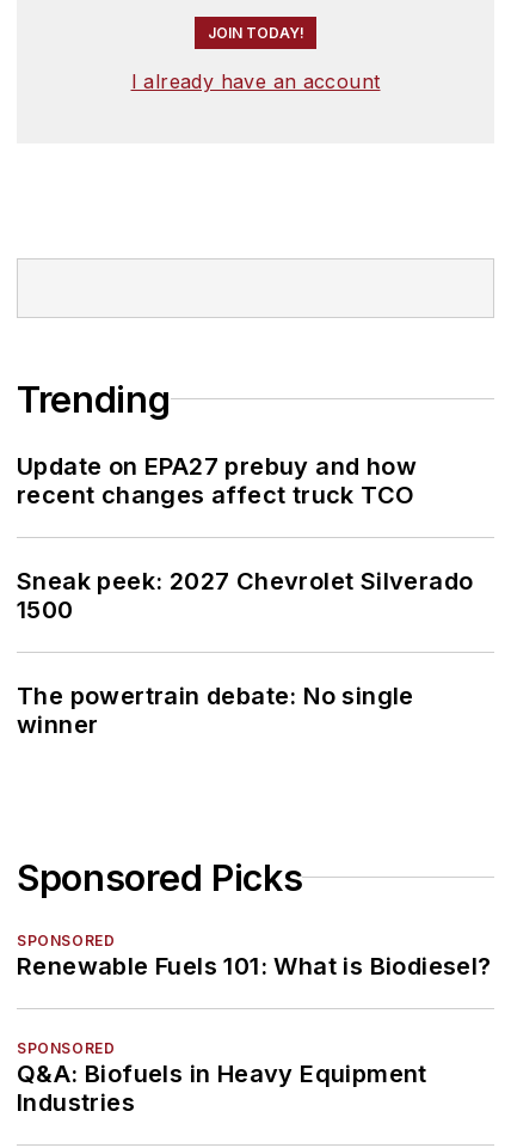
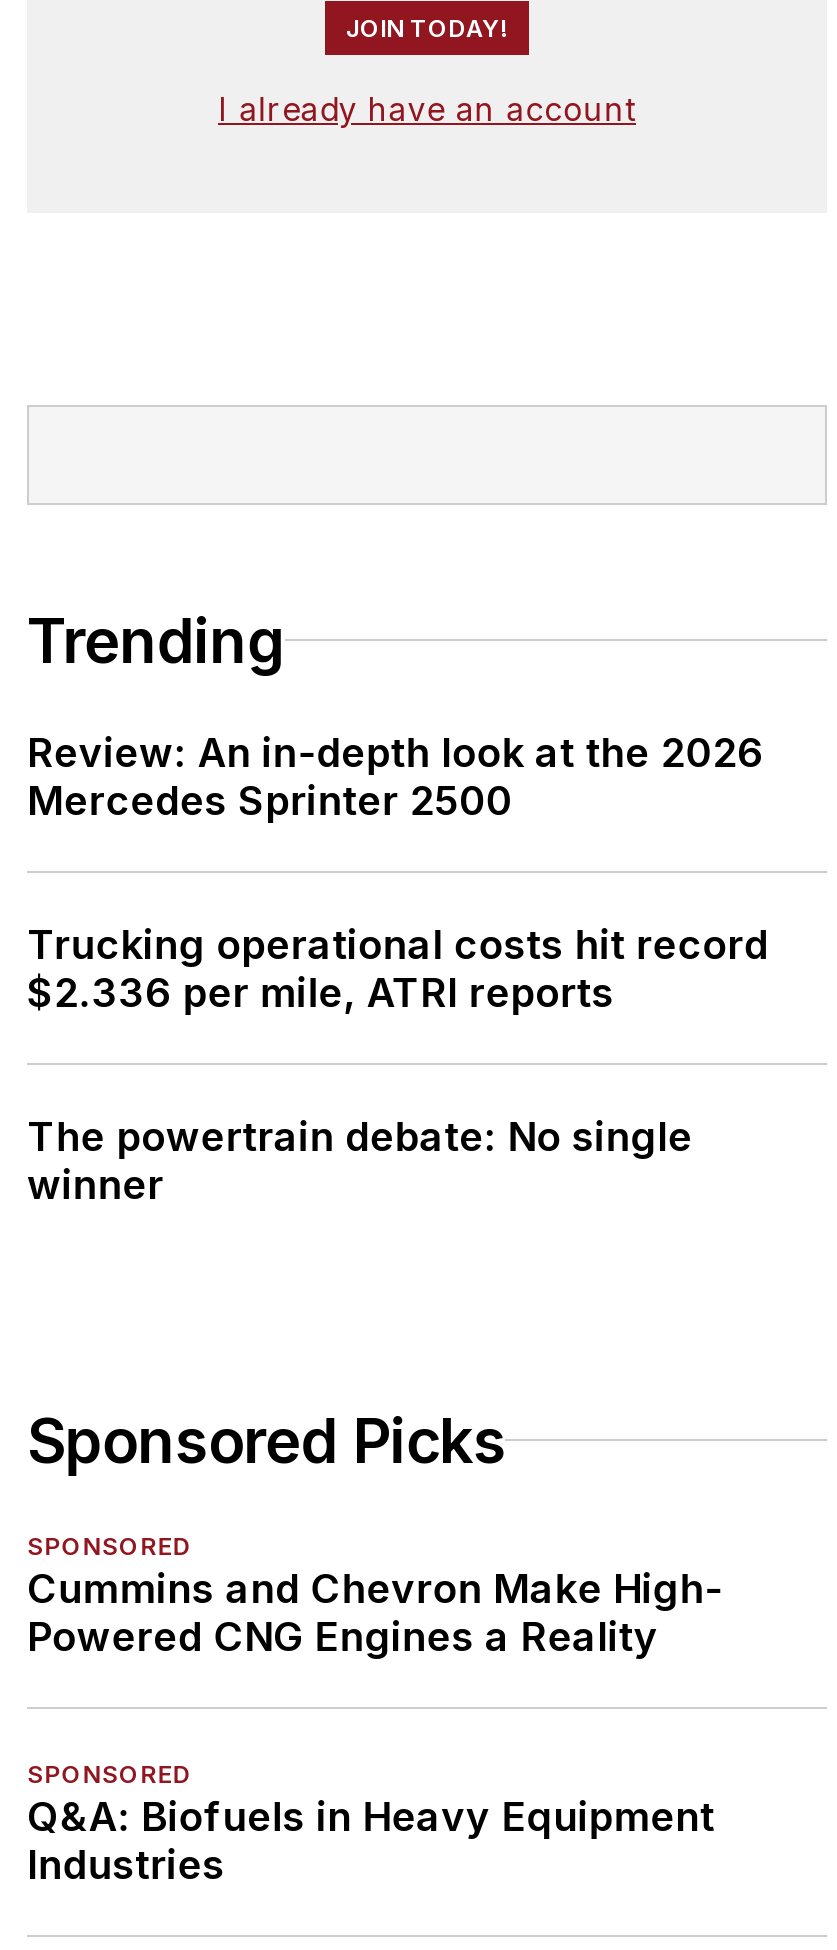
[17,452,417,509] Update on EPA27 prebuy and how | recent changes affect truck TCO -> [27,728,764,824] Review: An in-depth look at the 2026 | Mercedes Sprinter 2500
[17,566,473,624] Sneak peek: 2027 Chevrolet Silverado | 1500 -> [27,920,769,1016] Trucking operational costs hit record | $2.336 per mile, ATRI reports
[17,952,491,980] Renewable Fuels 101: What is Biodiesel? -> [27,1564,723,1660] Cummins and Chevron Make High- | Powered CNG Engines a Reality

